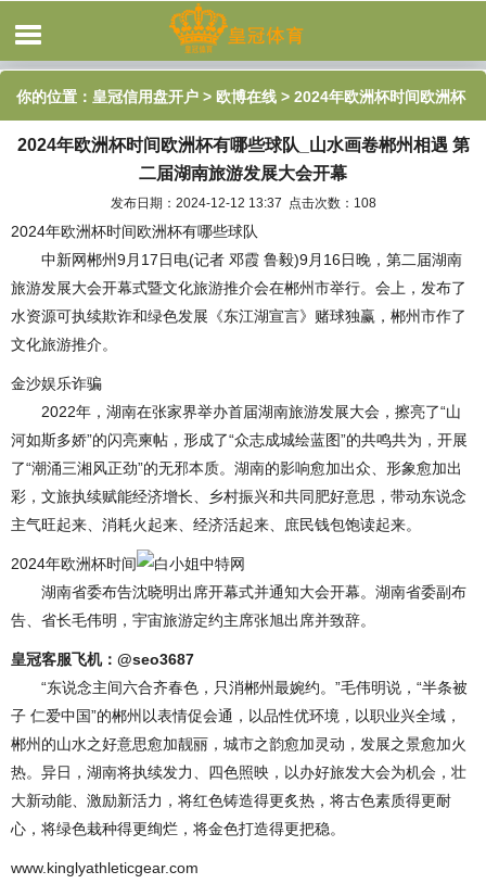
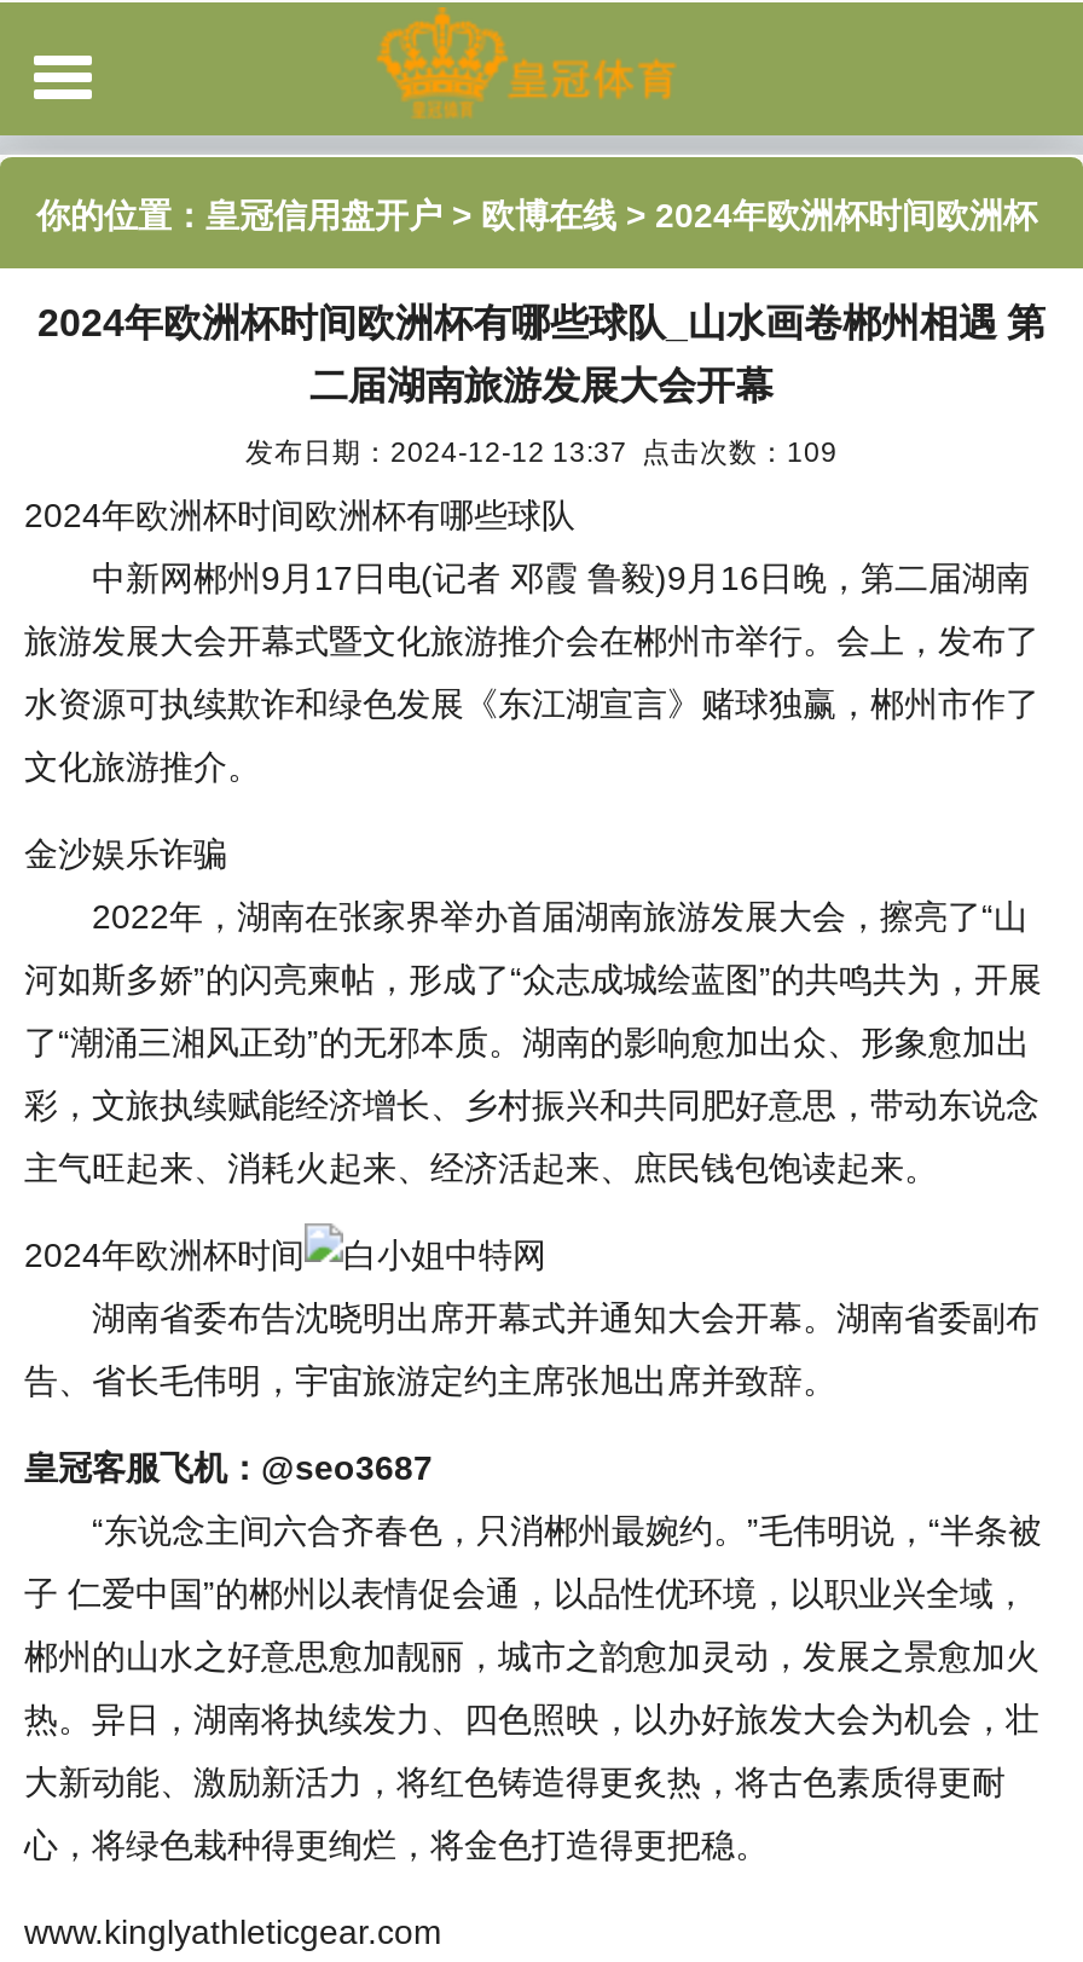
[110,195,376,210] 发布日期：2024-12-12 13:37 点击次数：108 -> [245,435,838,467] 发布日期：2024-12-12 13:37 点击次数：109

